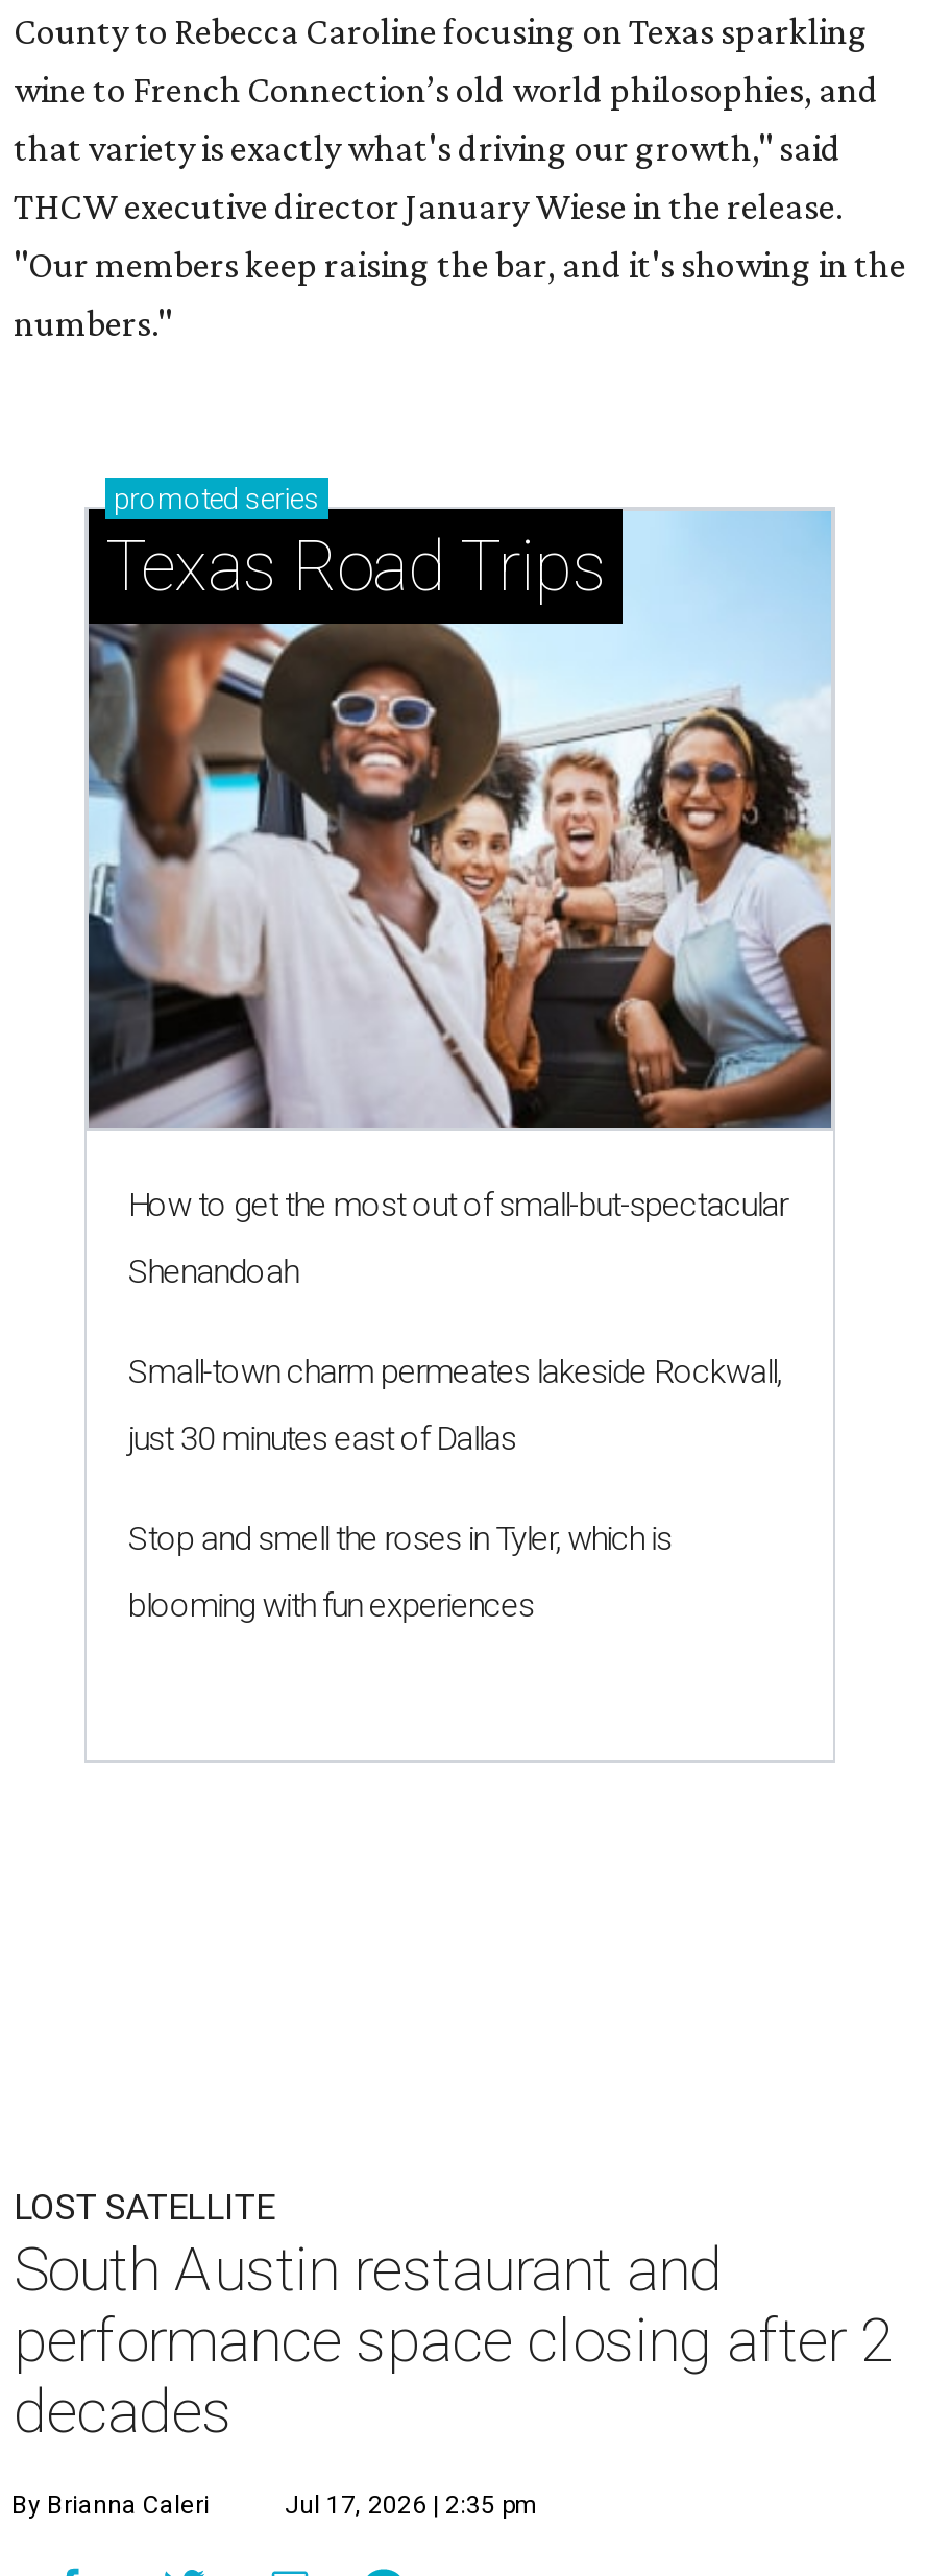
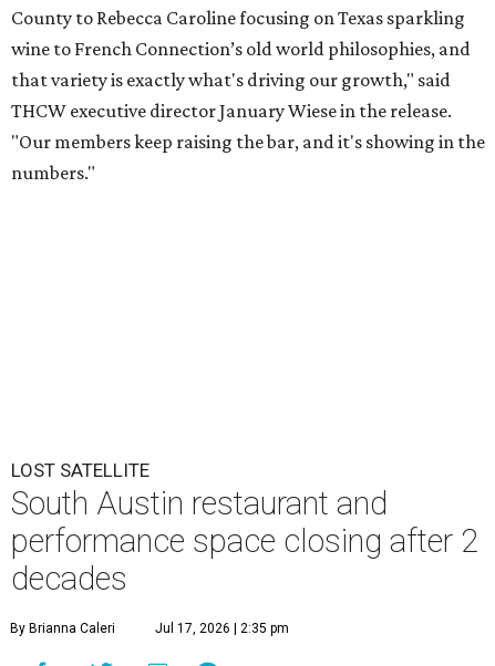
[84,482,835,1131] [image] | promoted series | Texas Road Trips -> none
[128,1185,788,1625] How to get the most out of small-but-spectacular | Shenandoah | Small-town charm permeates lakeside Rockwall, | just 30 minutes east of Dallas | Stop and smell the roses in Tyler, which is | blooming with fun experiences -> none

